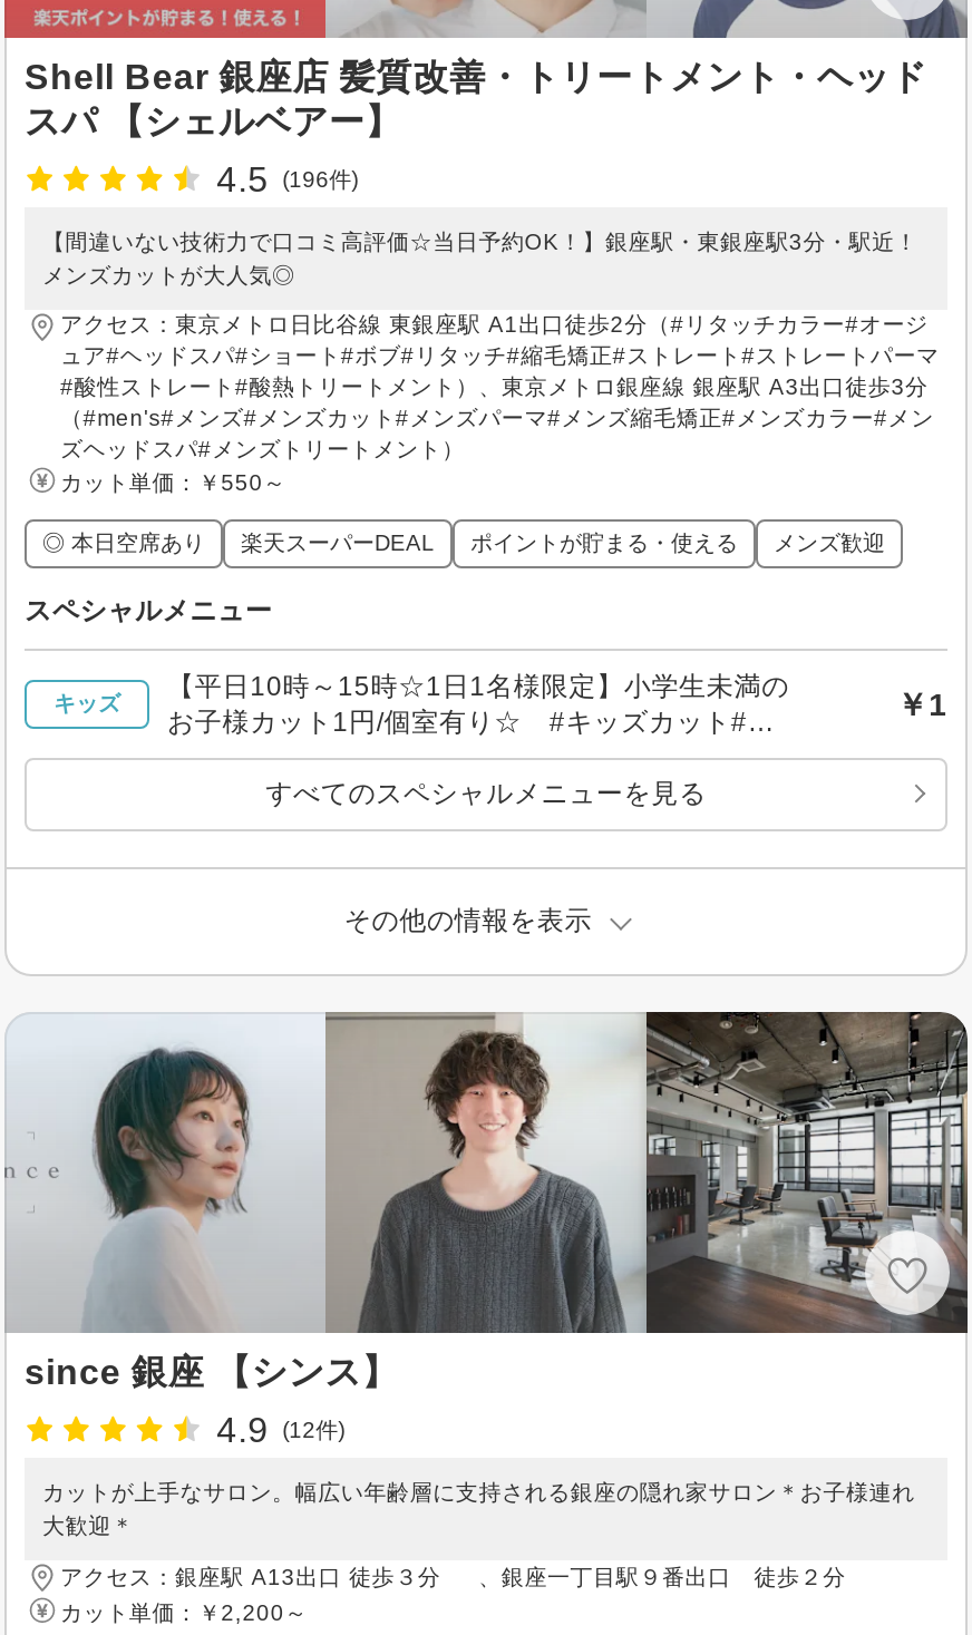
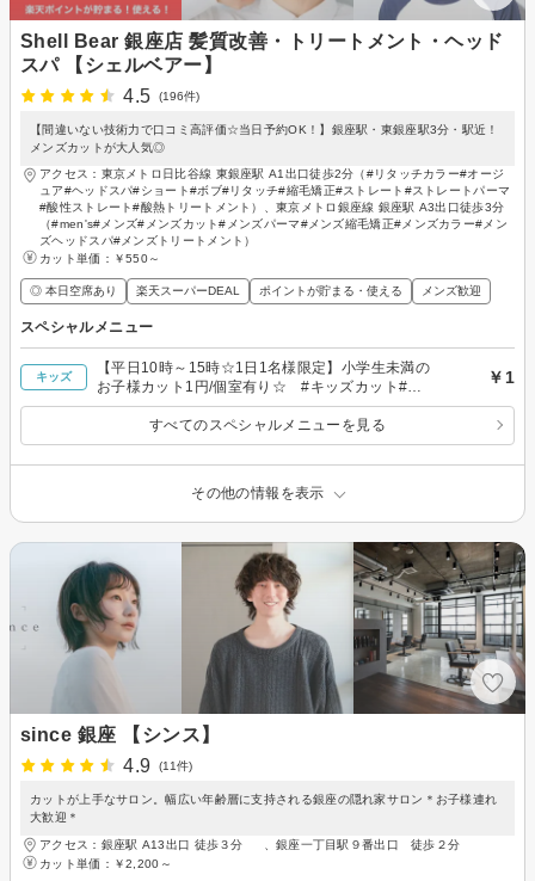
[216,1411,345,1448] 4.9 (12件) -> [123,755,192,776] 4.9 (11件)

